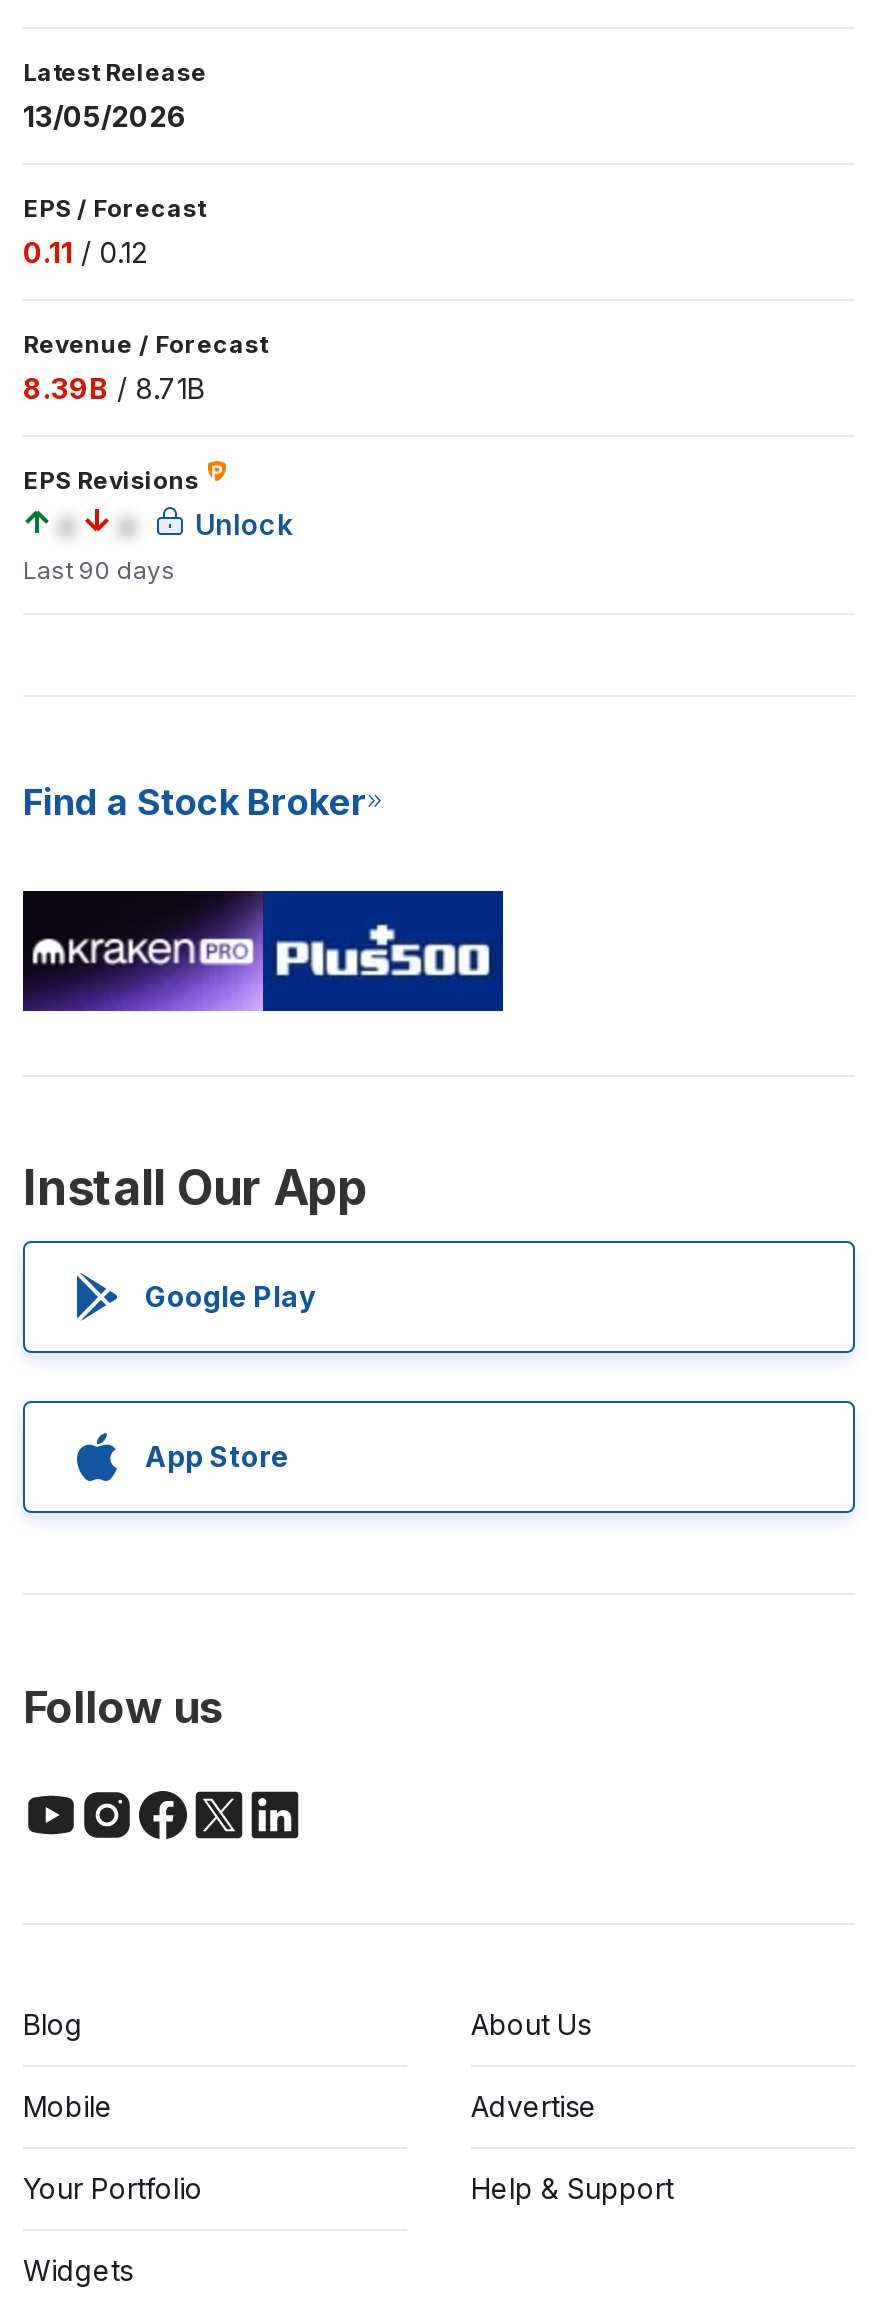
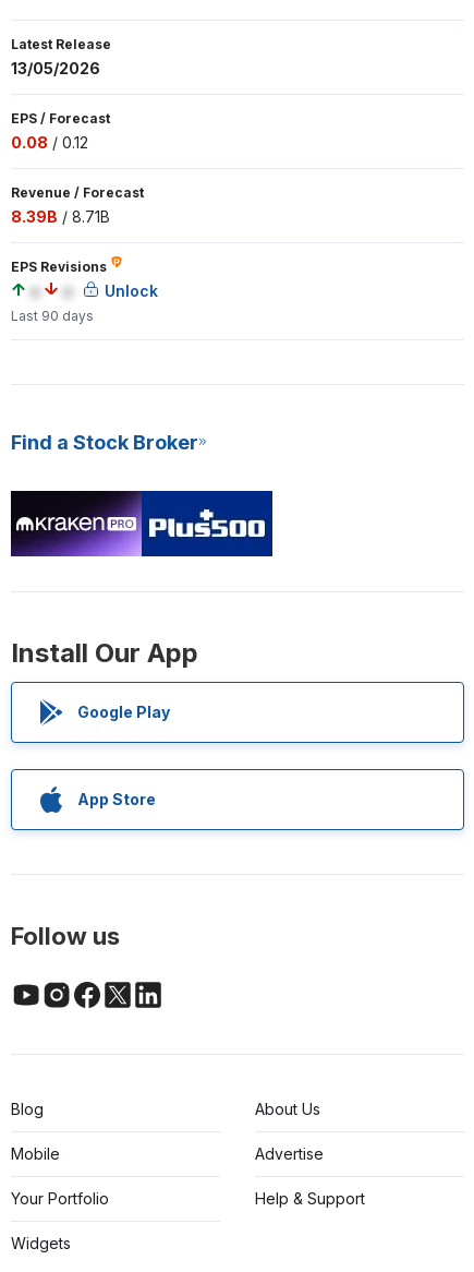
[23,235,147,269] 0.11 / 0.12 -> [11,133,88,151] 0.08 / 0.12

